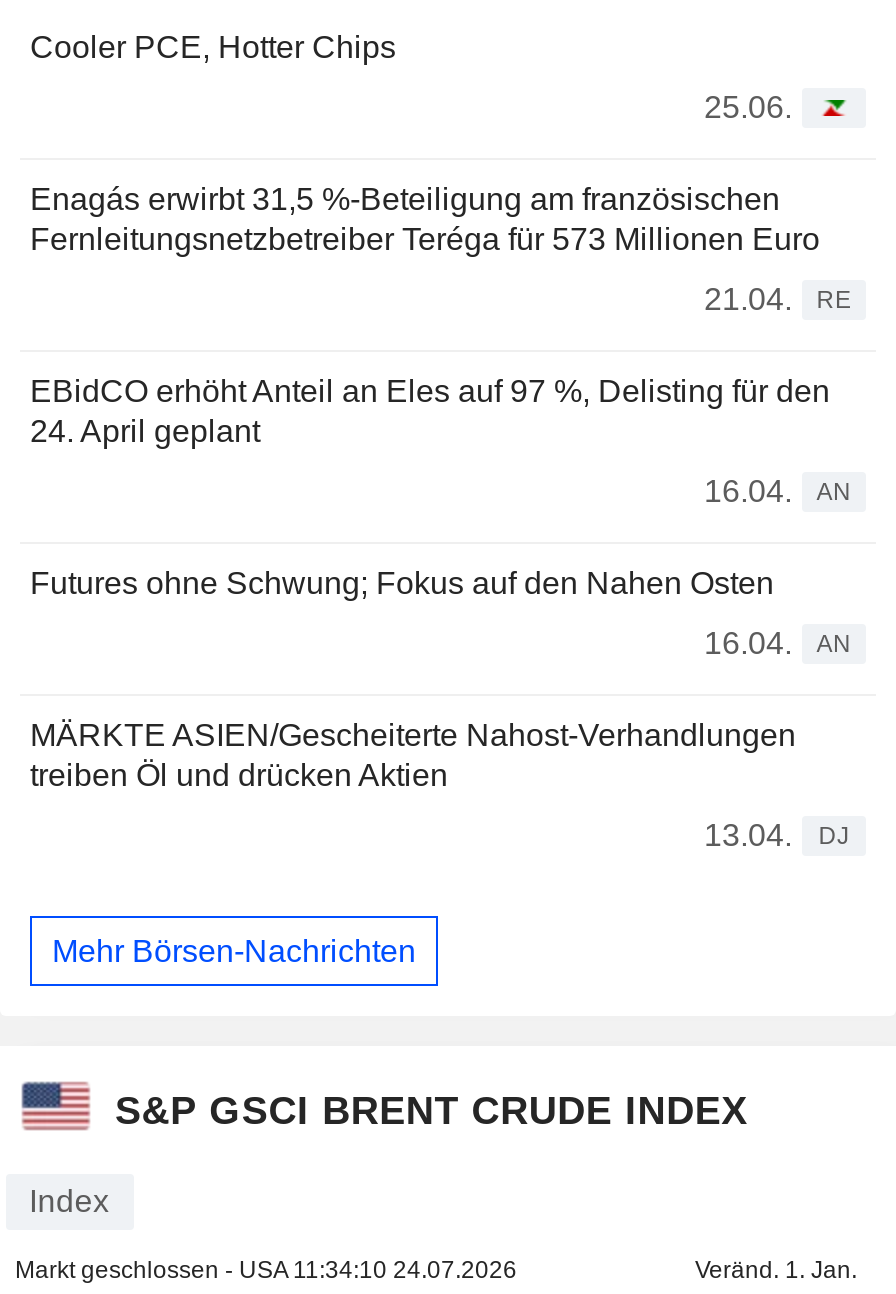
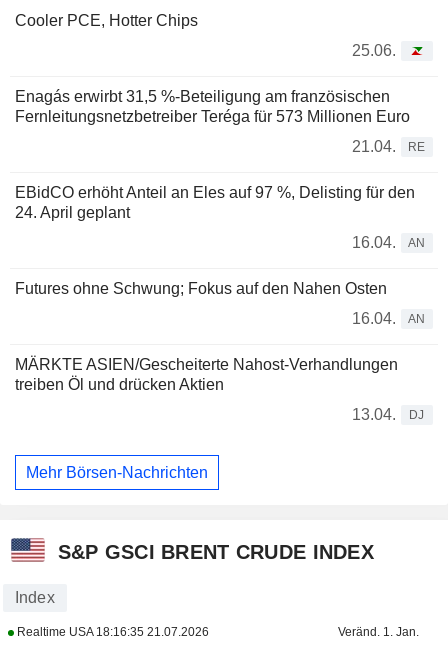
[15,1256,517,1284] Markt geschlossen - USA 11:34:10 24.07.2026 -> [13,625,208,639] Realtime USA 18:16:35 21.07.2026

